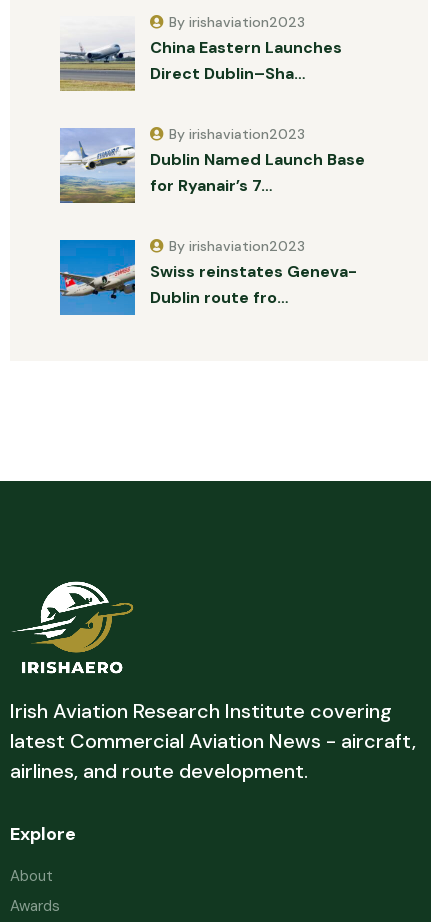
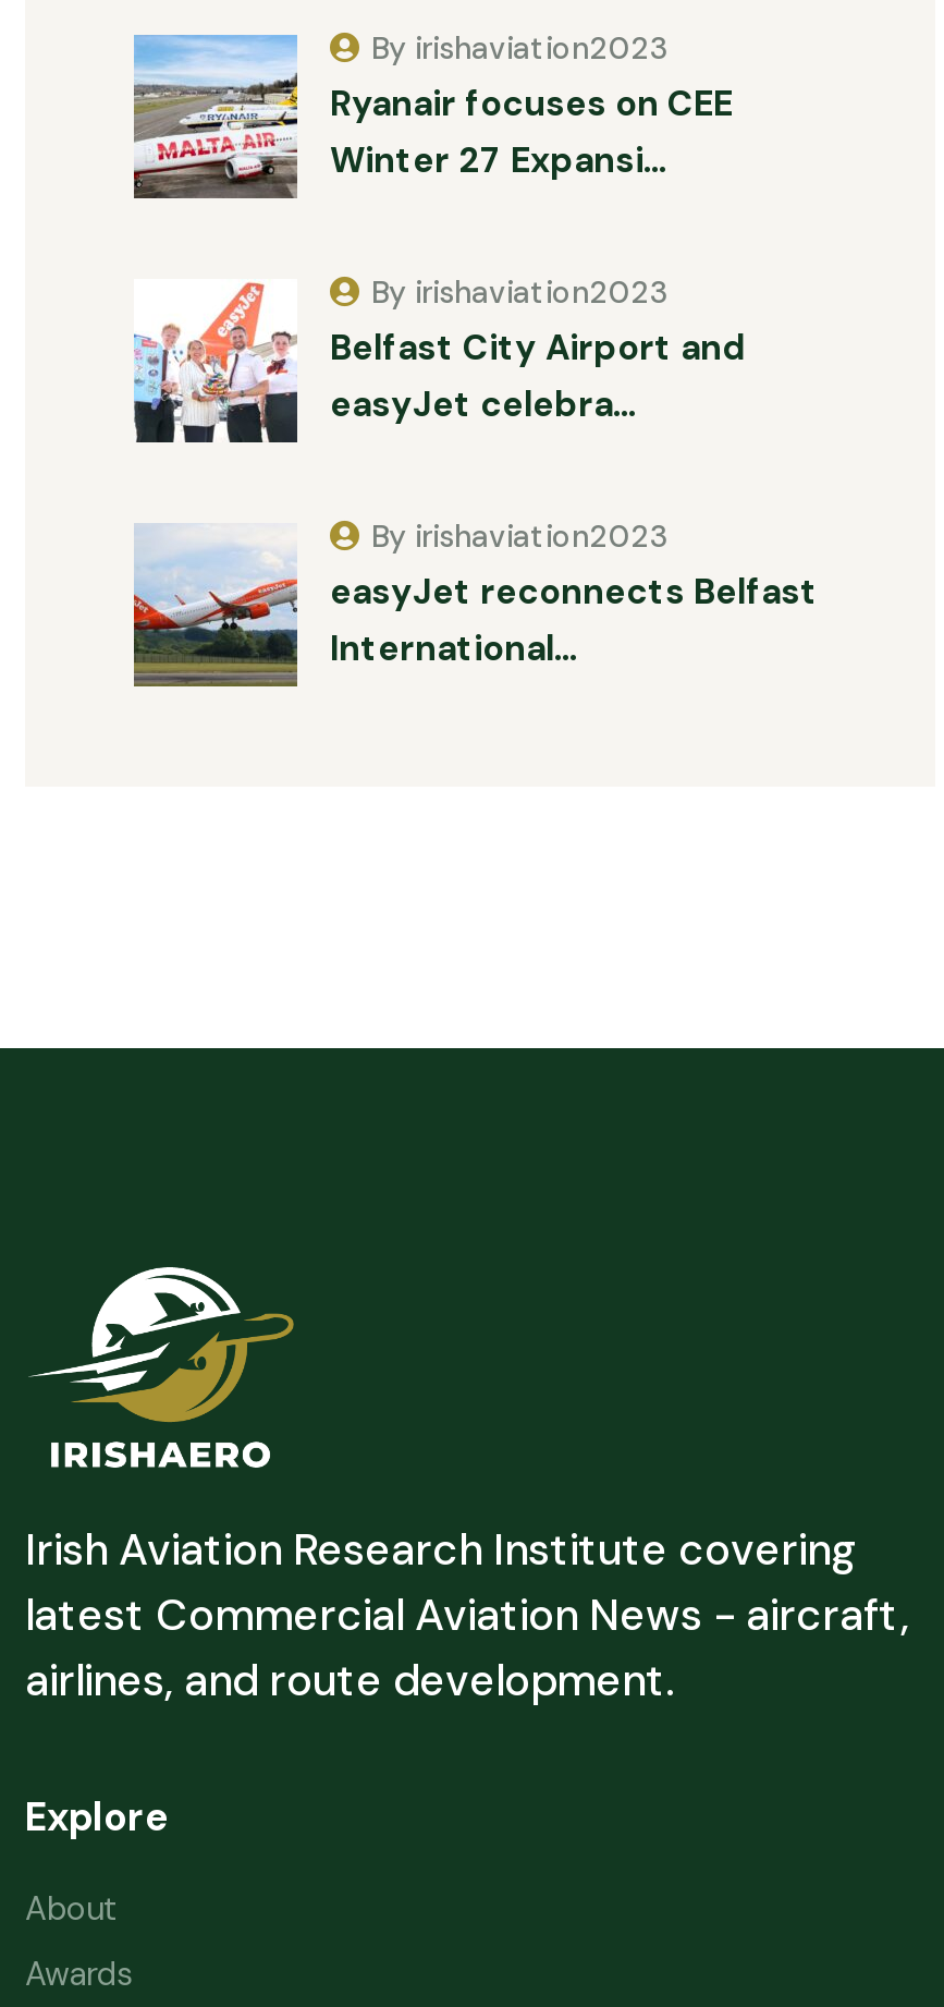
[59,16,342,92] [image] | China Eastern Launches | Direct Dublin–Sha… -> [132,33,733,200] [image] | Ryanair focuses on CEE | Winter 27 Expansi…
[59,128,365,204] [image] | Dublin Named Launch Base | for Ryanair’s 7… -> [134,279,746,445] [image] | Belfast City Airport and | easyJet celebra…
[59,239,357,316] [image] | Swiss reinstates Geneva- | Dublin route fro… -> [132,523,818,689] [image] | easyJet reconnects Belfast | International…

